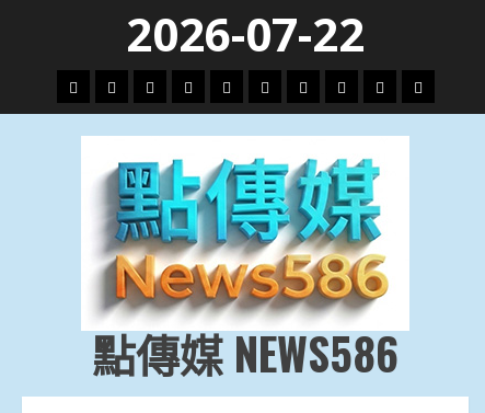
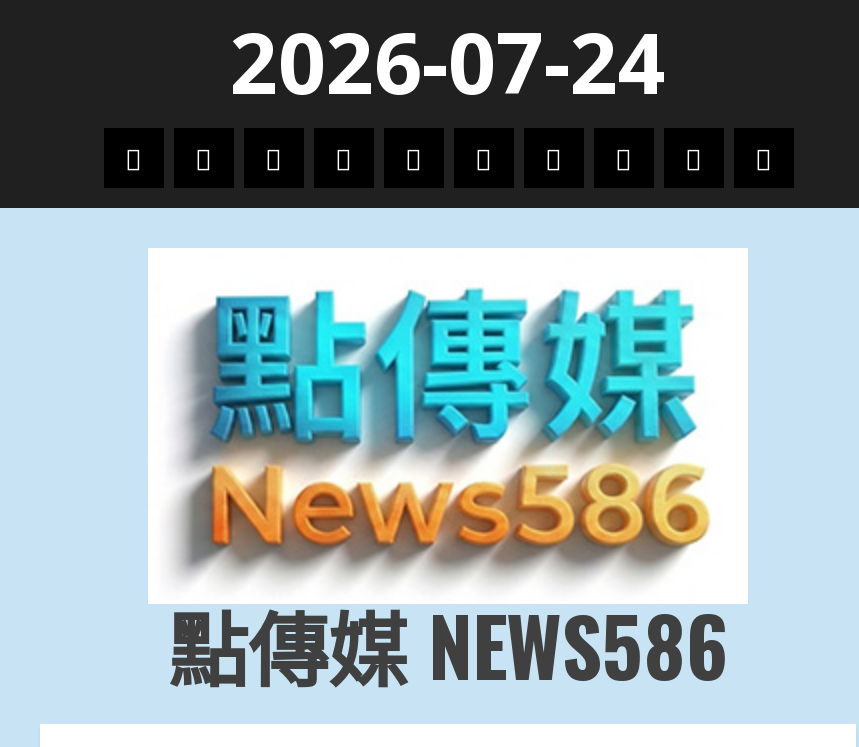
[126,2,365,65] 2026-07-22 -> [230,4,666,118] 2026-07-24

